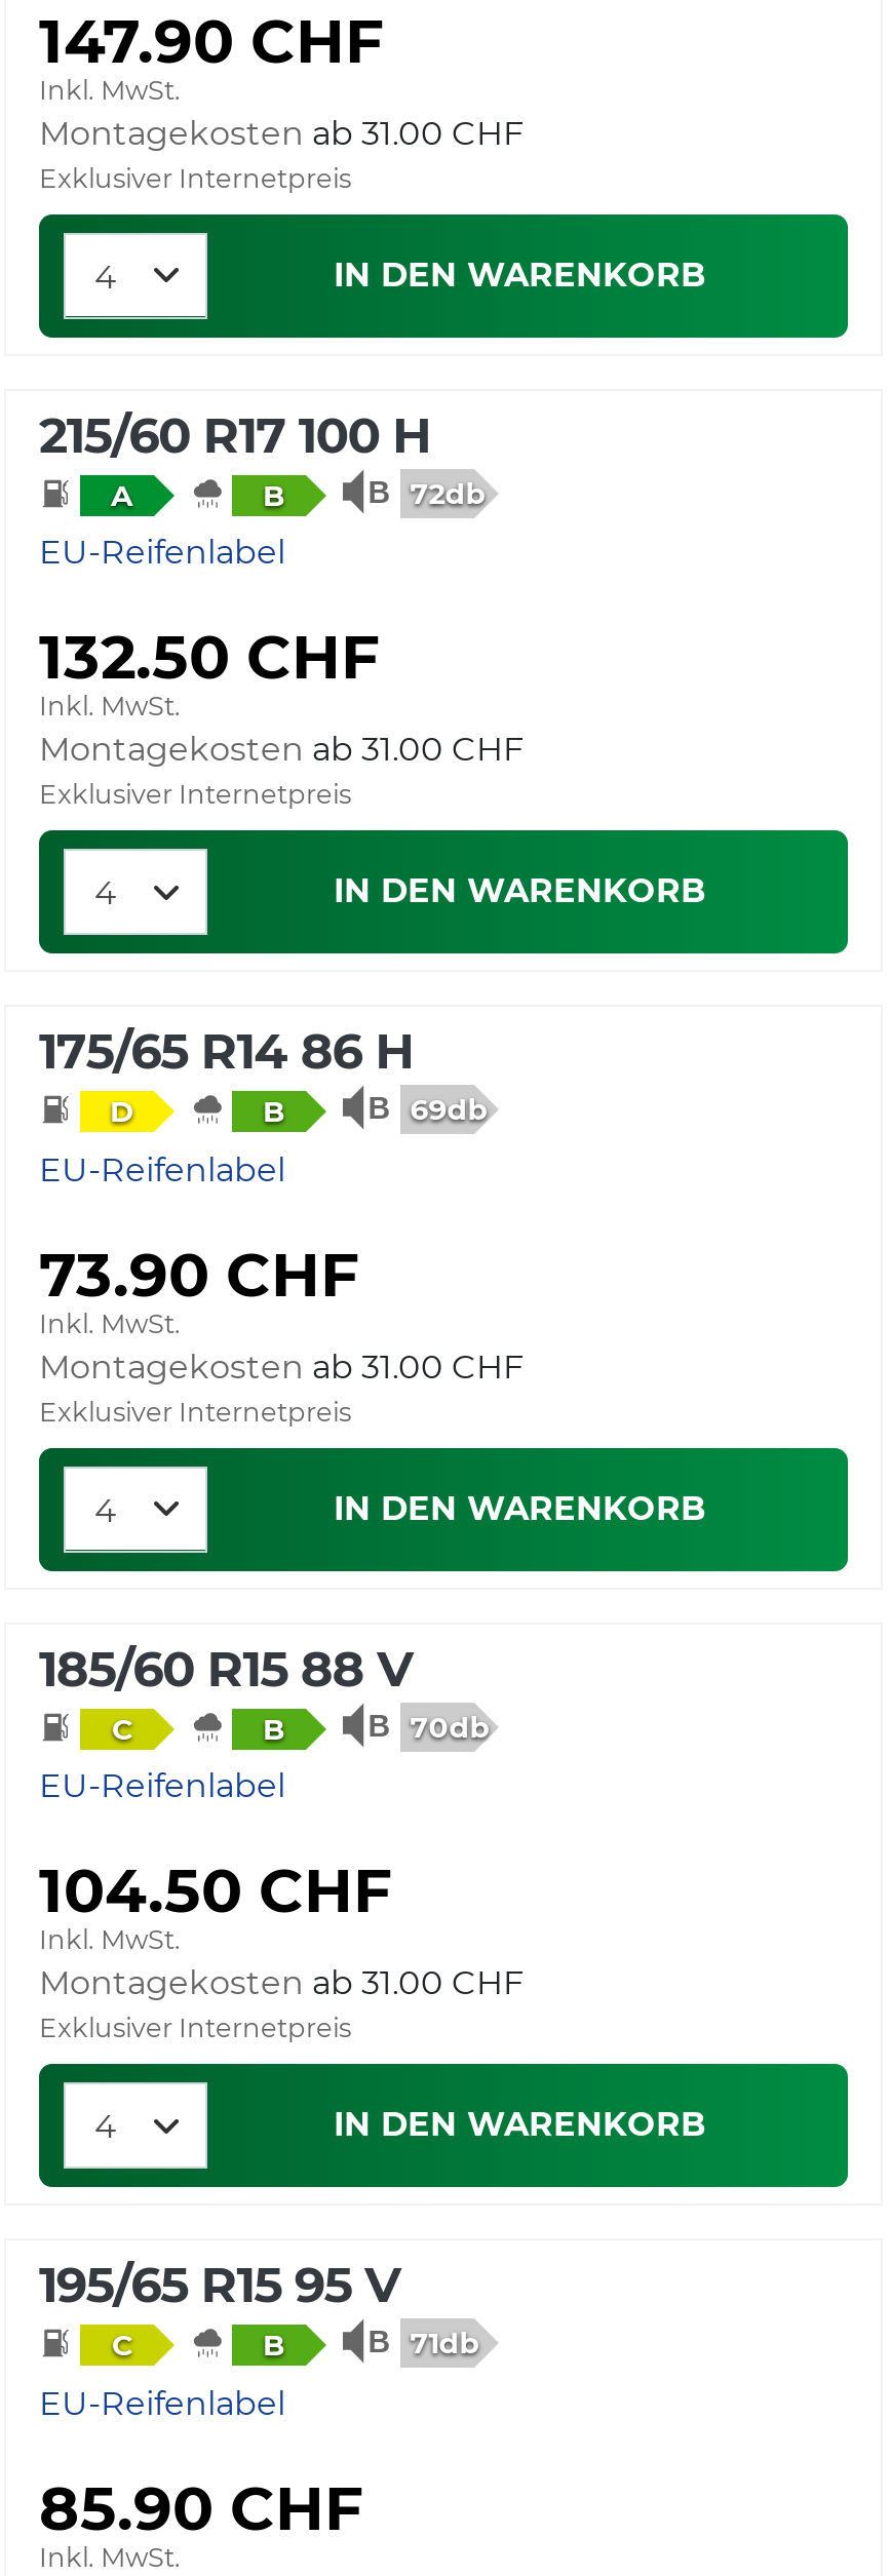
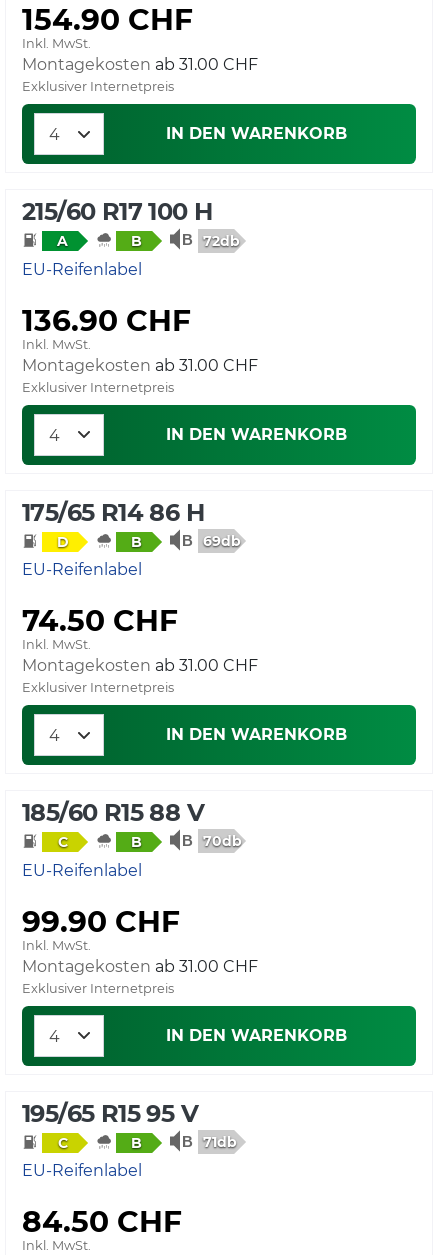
[39,2,384,76] 147.90 CHF -> [22,1,193,37] 154.90 CHF
[39,619,380,693] 132.50 CHF -> [22,302,191,338] 136.90 CHF
[39,1236,359,1310] 73.90 CHF -> [22,602,178,638] 74.50 CHF
[39,1853,392,1927] 104.50 CHF -> [22,903,180,939] 99.90 CHF
[39,2469,363,2543] 85.90 CHF -> [22,1203,182,1239] 84.50 CHF

